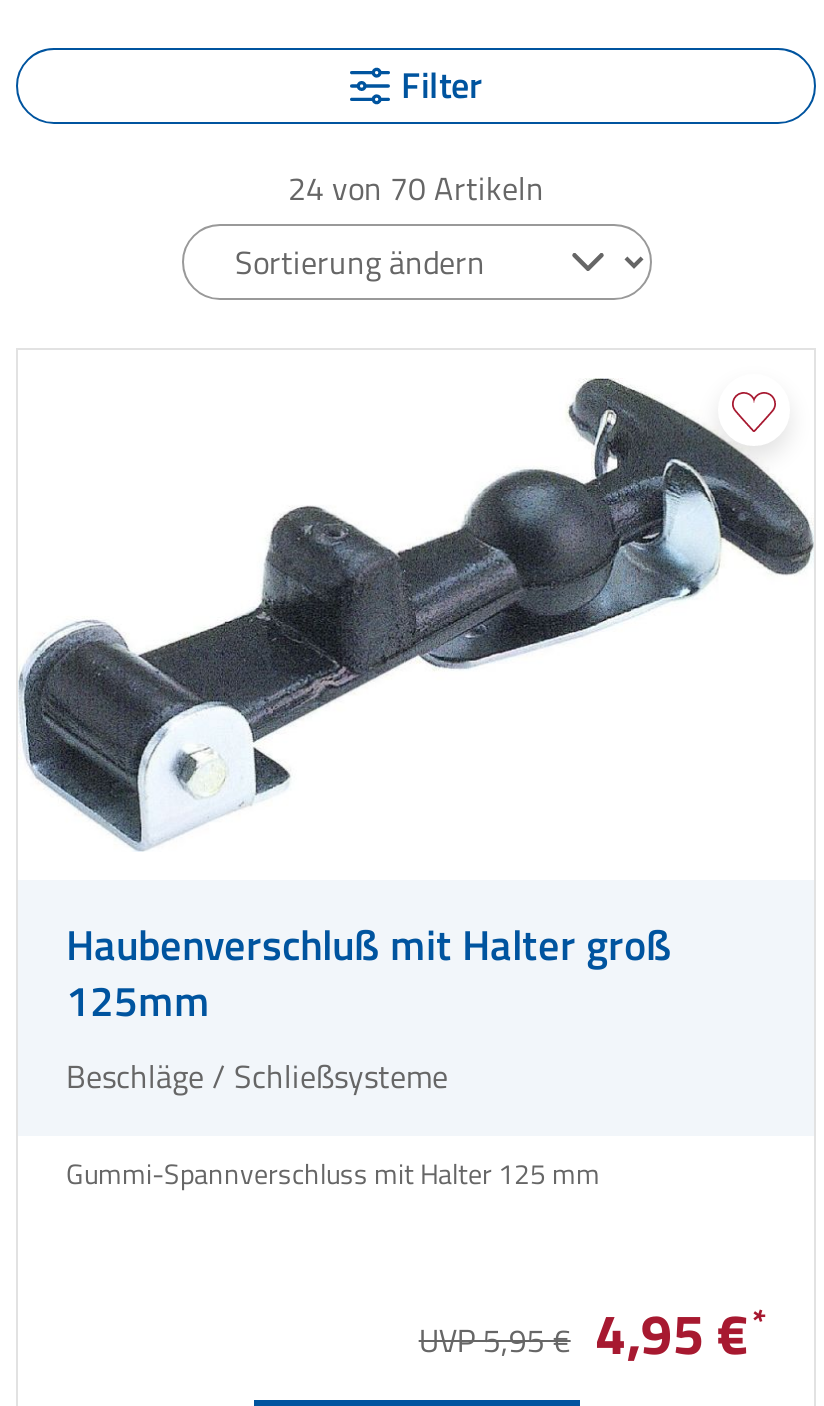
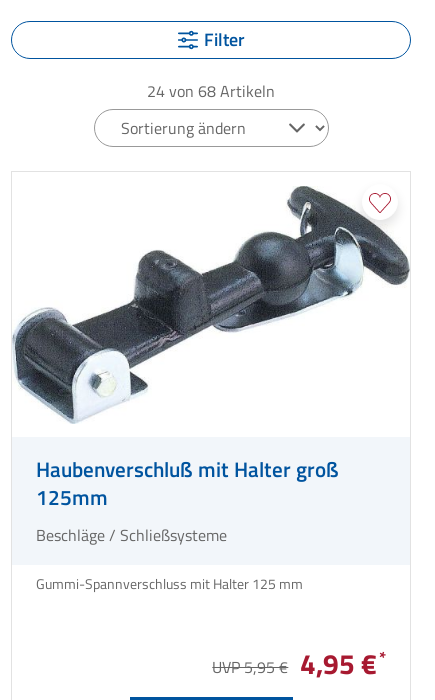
[288,164,544,212] 24 von 70 Artikeln -> [147,79,275,103] 24 von 68 Artikeln

